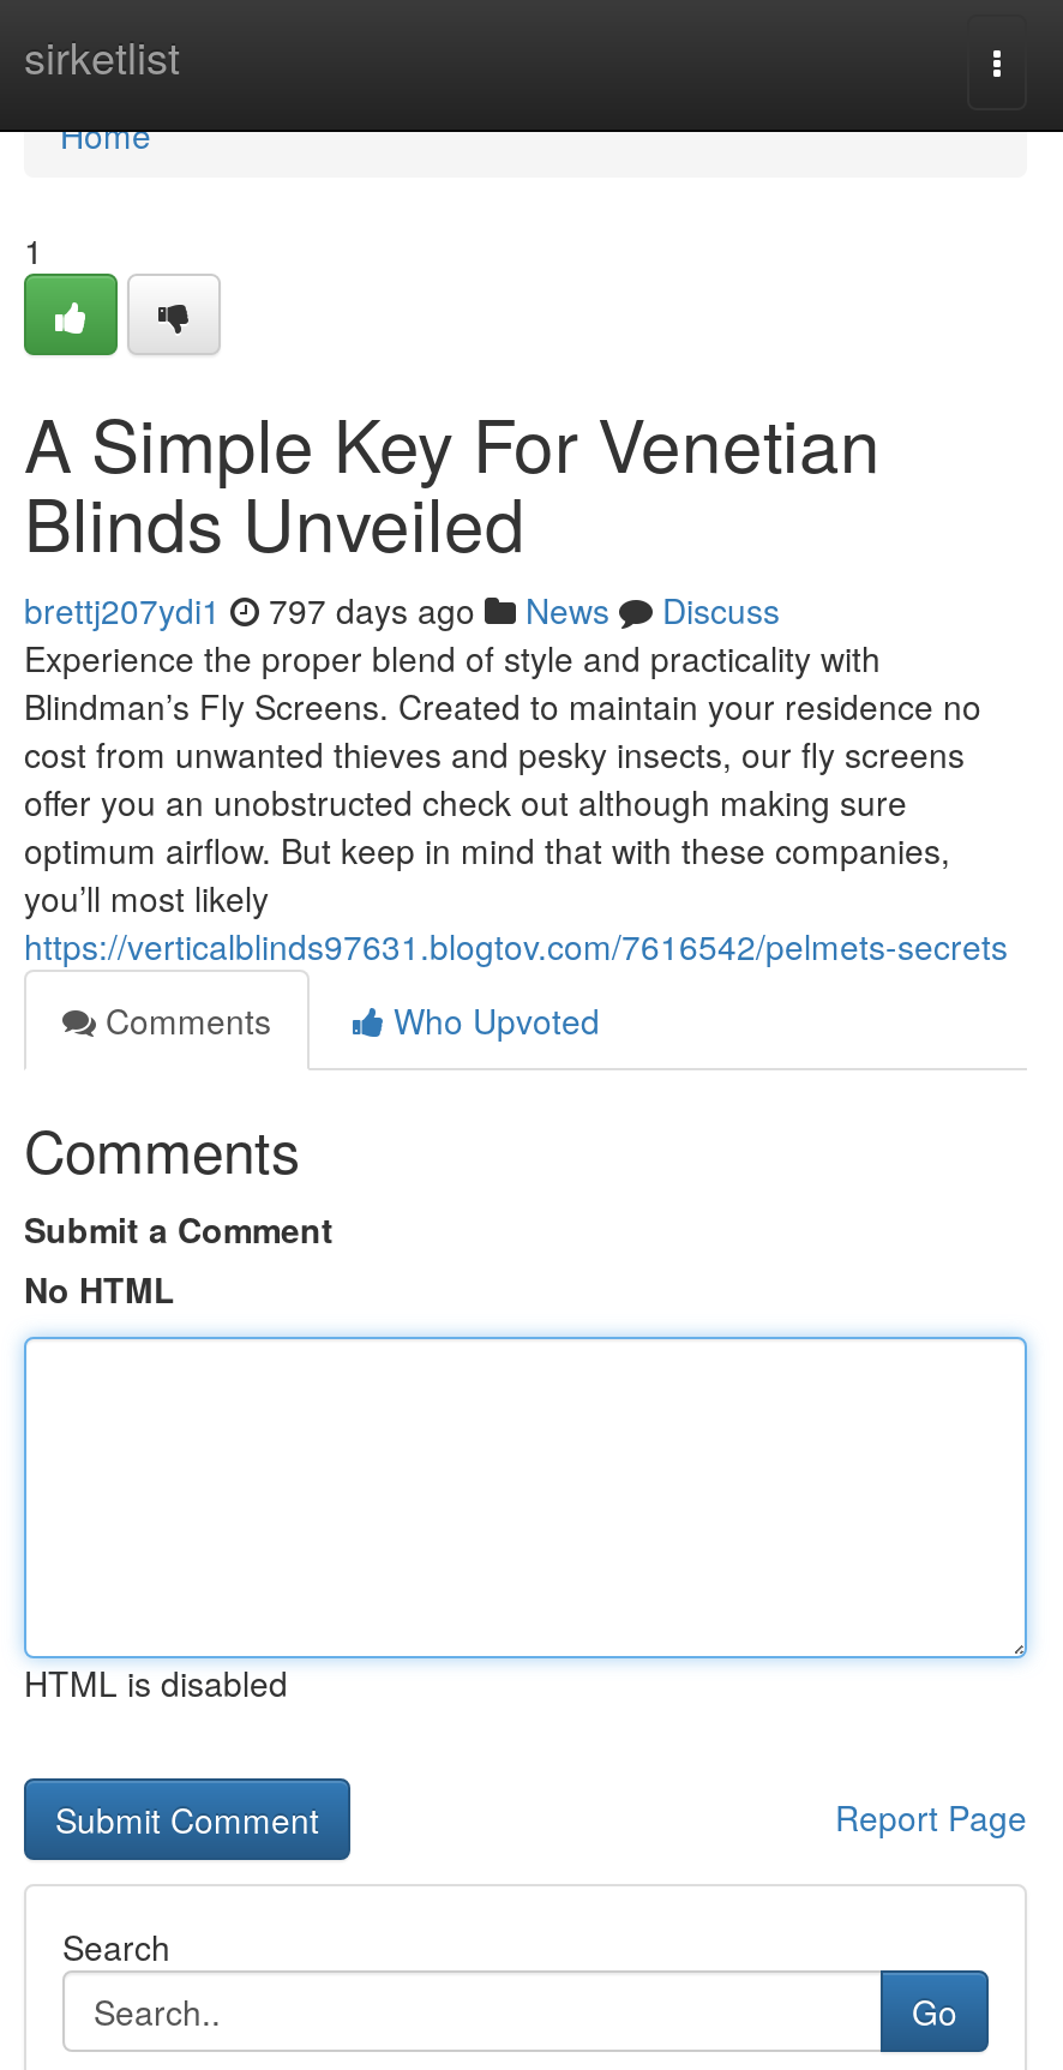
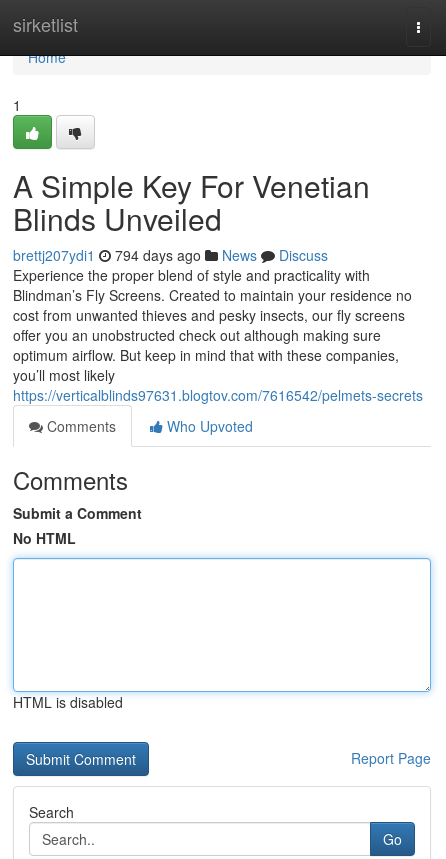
[24,586,780,634] brettj207ydi1 797 days ago News Discuss -> [13,245,328,265] brettj207ydi1 794 days ago News Discuss

